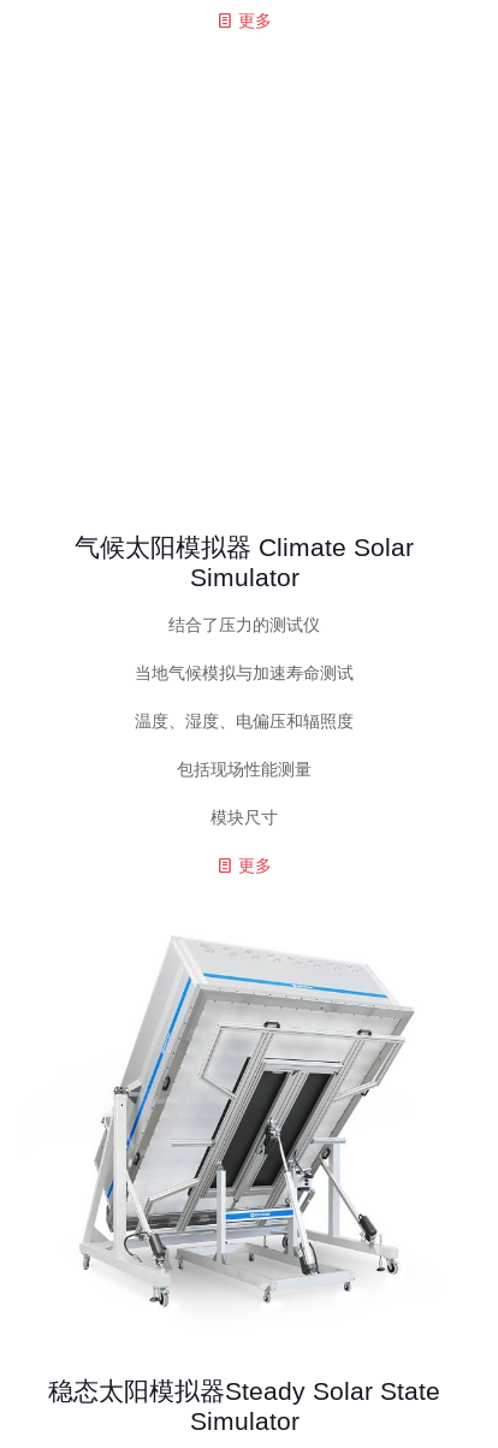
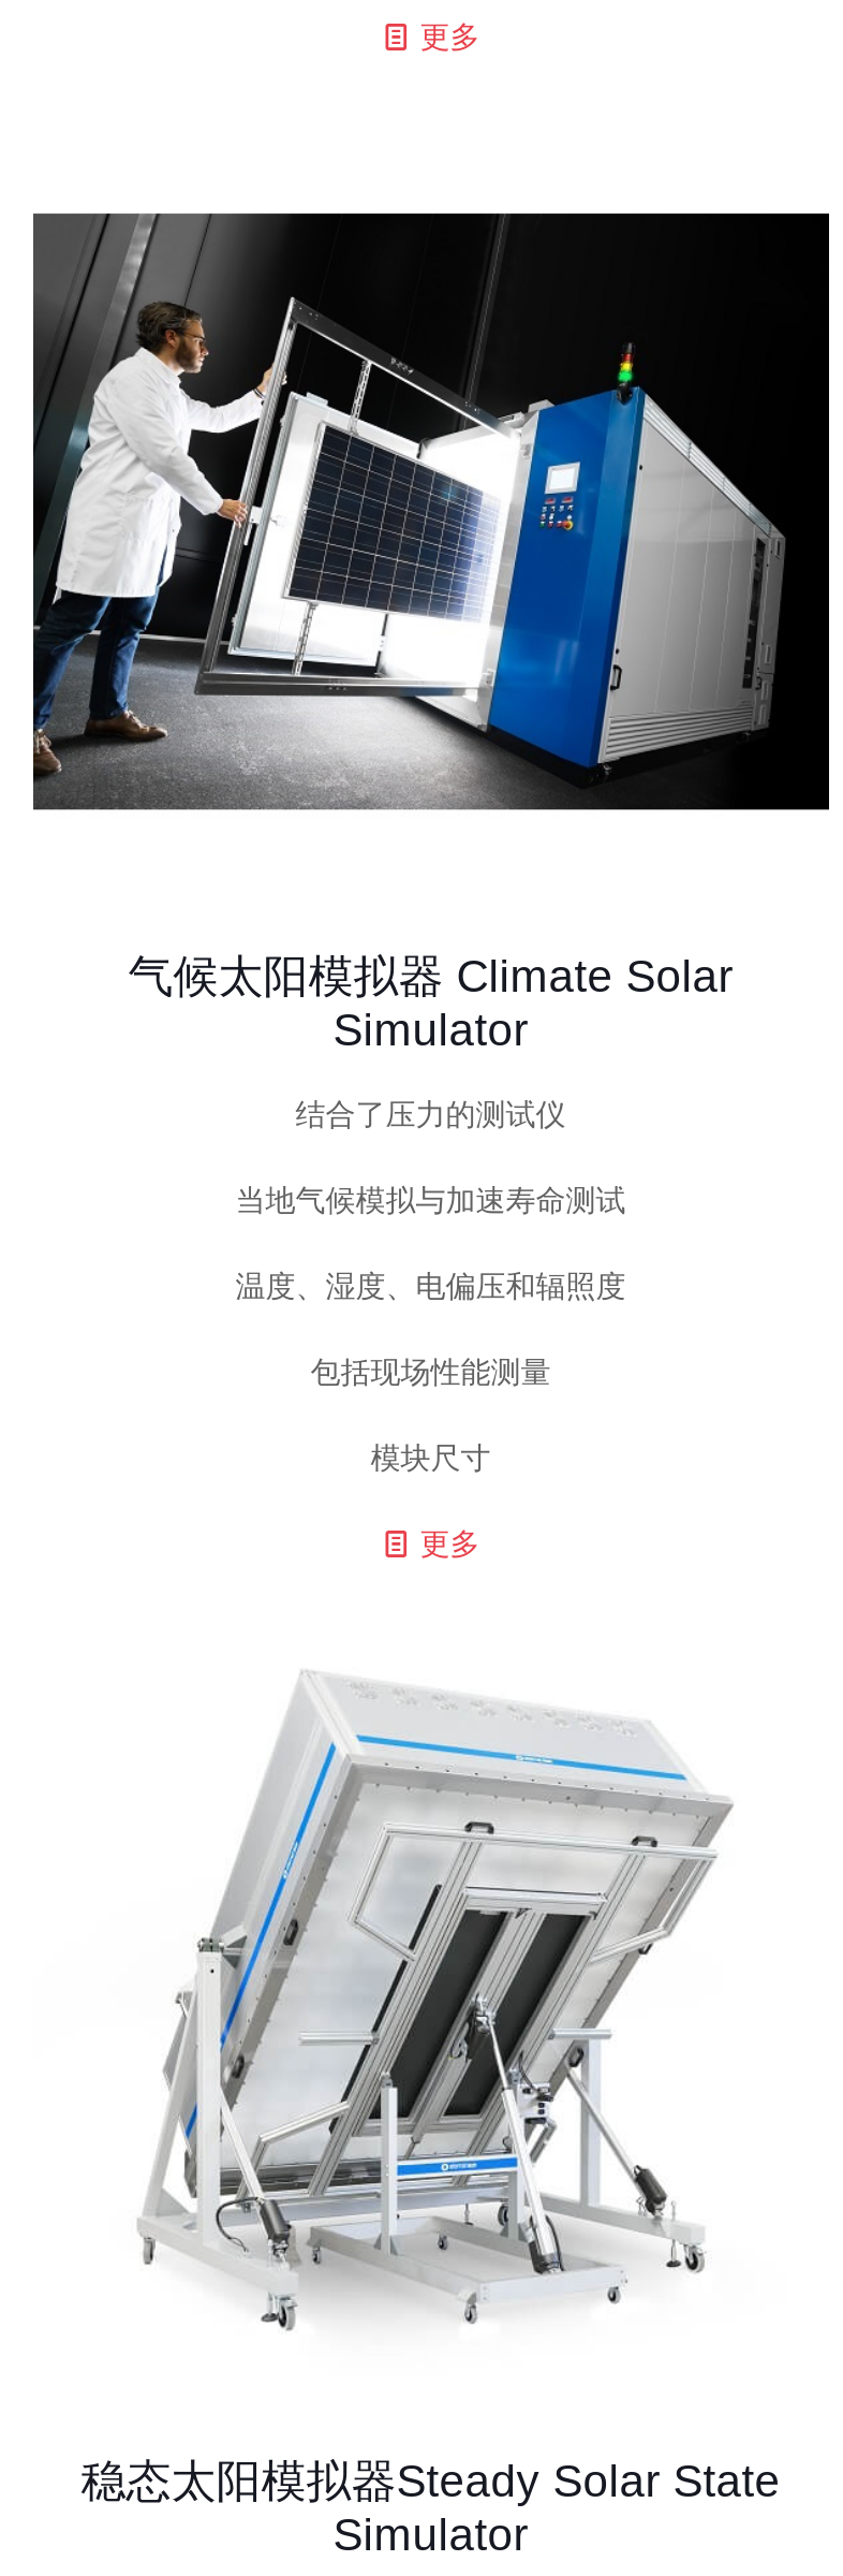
none -> [31,210,831,811] [image]

